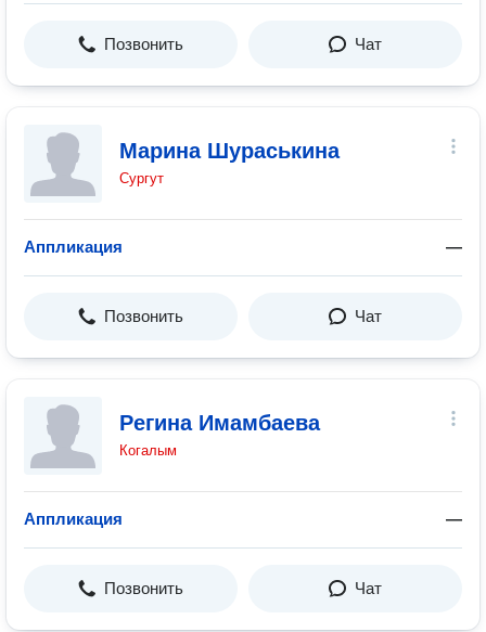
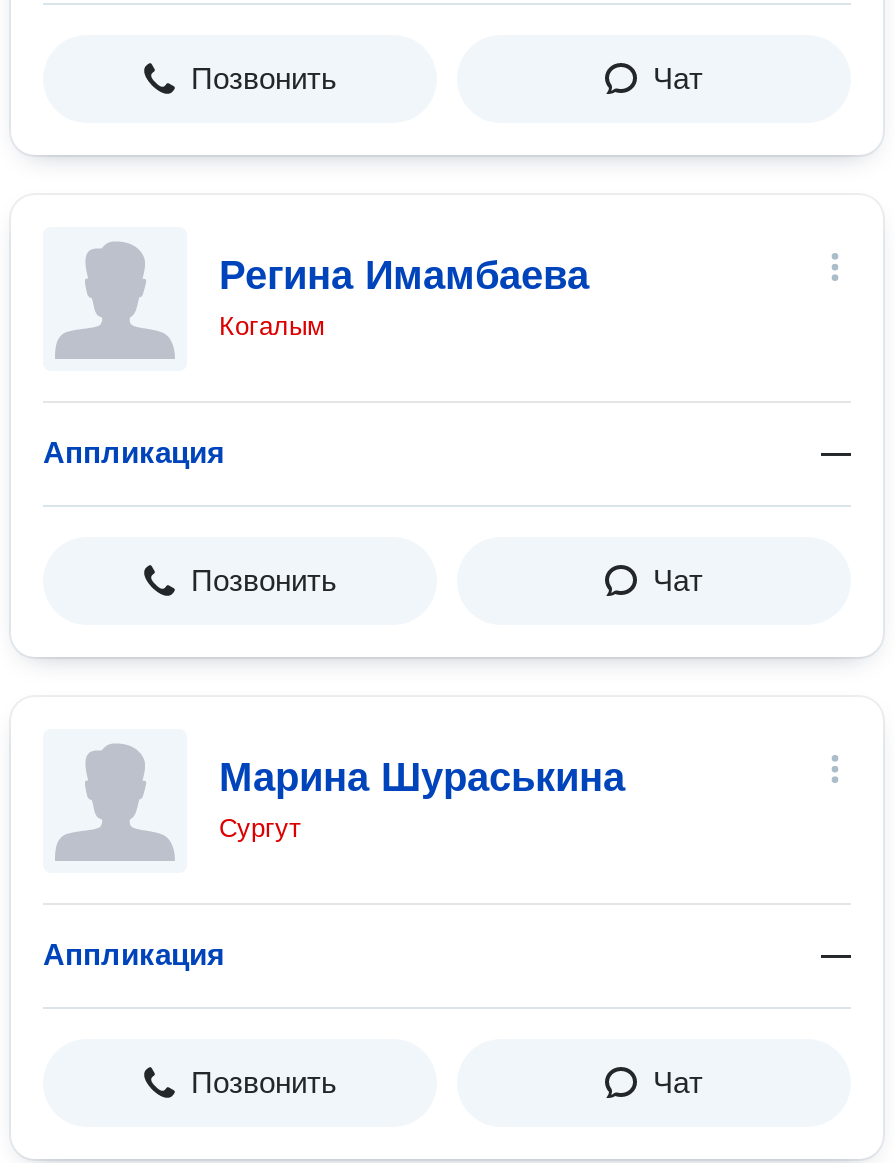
moved [119,139,340,186] -> [219,755,625,843]: Марина Шураськина | Сургут
moved [119,411,320,459] -> [219,253,589,341]: Регина Имамбаева | Когалым

